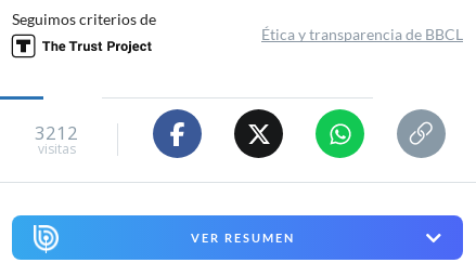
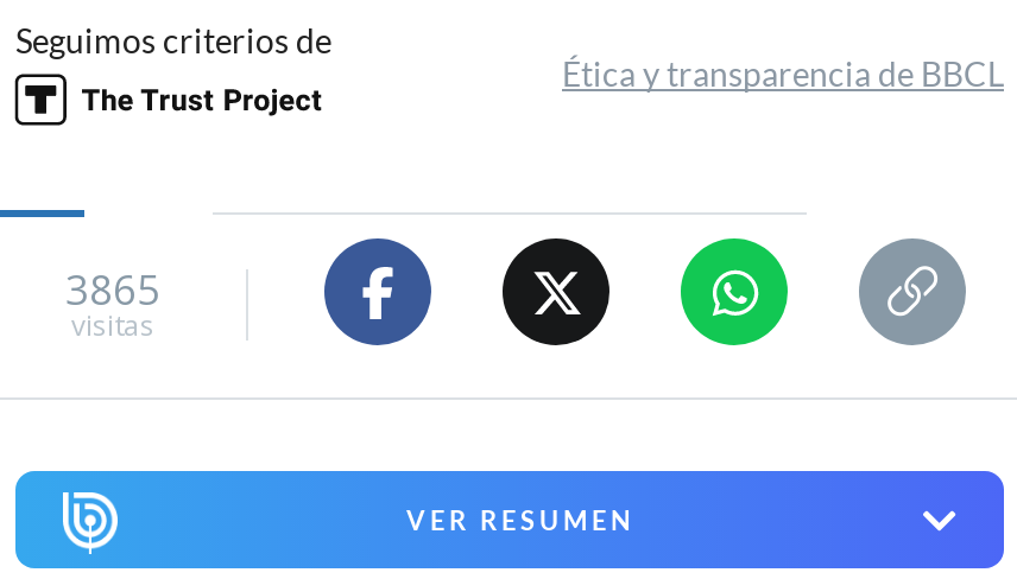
[35,120,78,145] 3212 -> [65,262,160,317] 3865

